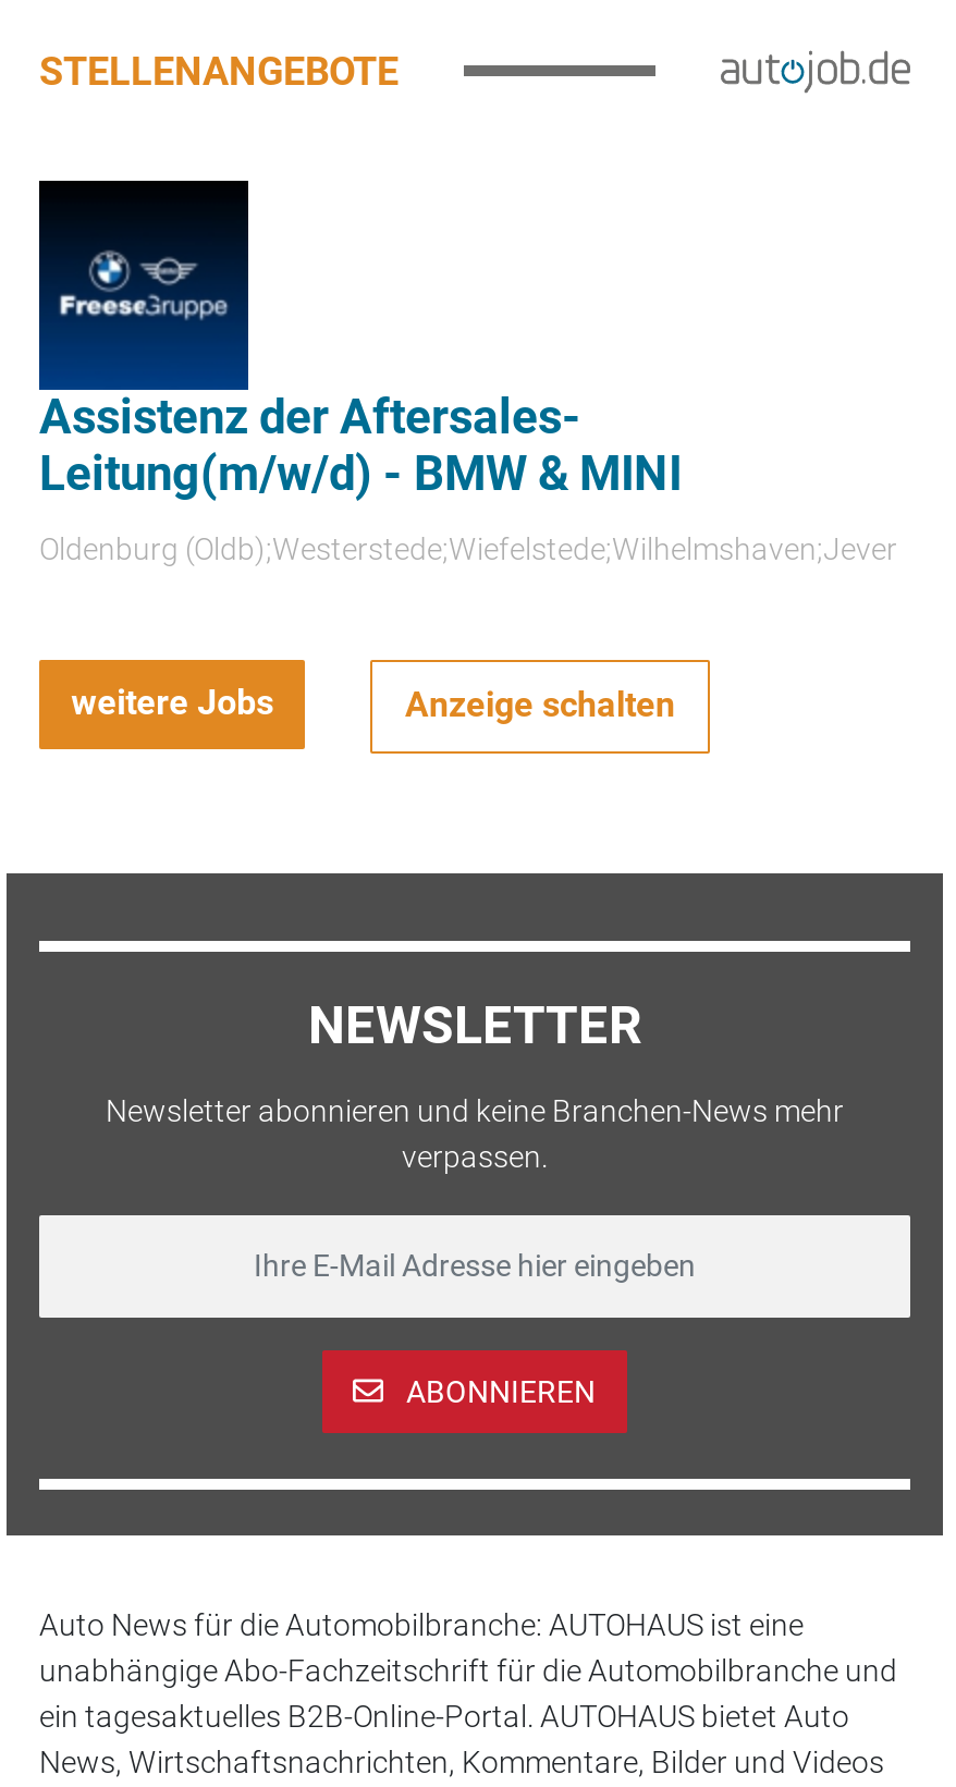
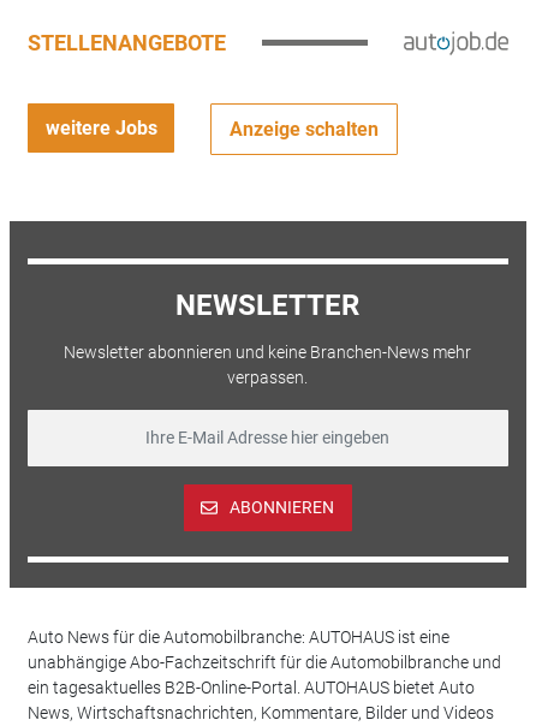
[37,179,897,565] [image] | Assistenz der Aftersales- | Leitung(m/w/d) - BMW & MINI | Oldenburg (Oldb);Westerstede;Wiefelstede;Wilhelmshaven;Jever -> none

